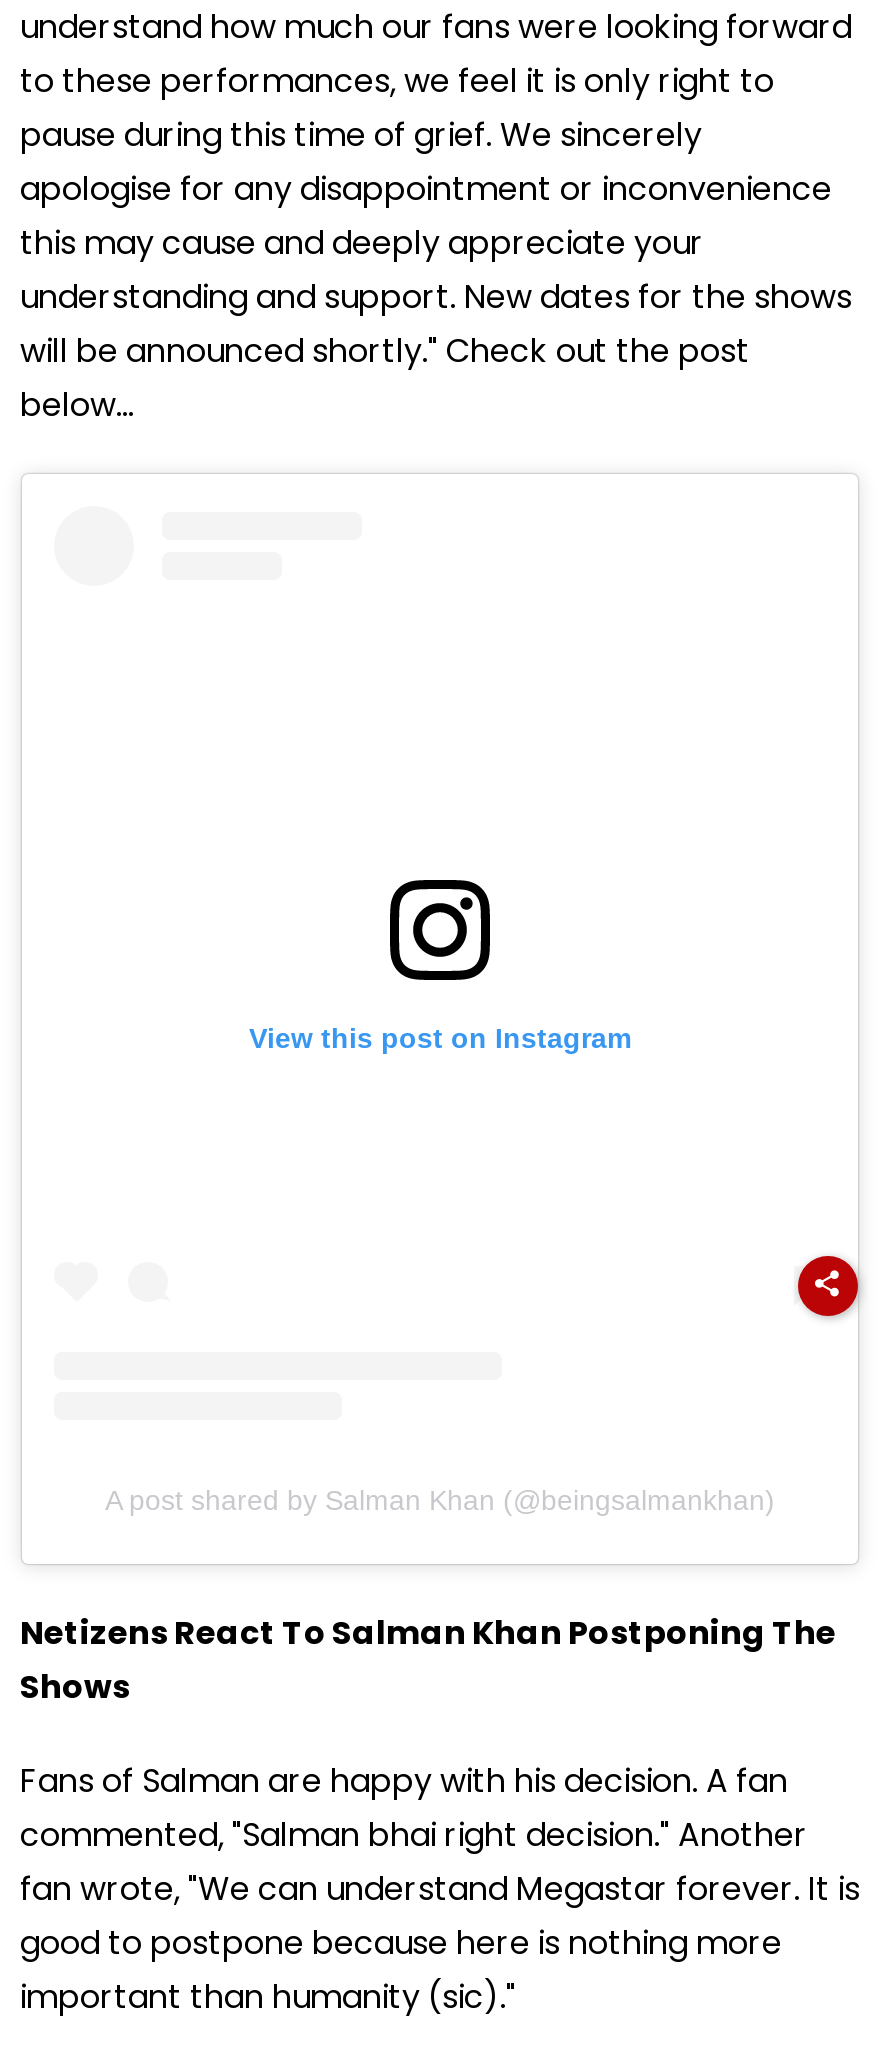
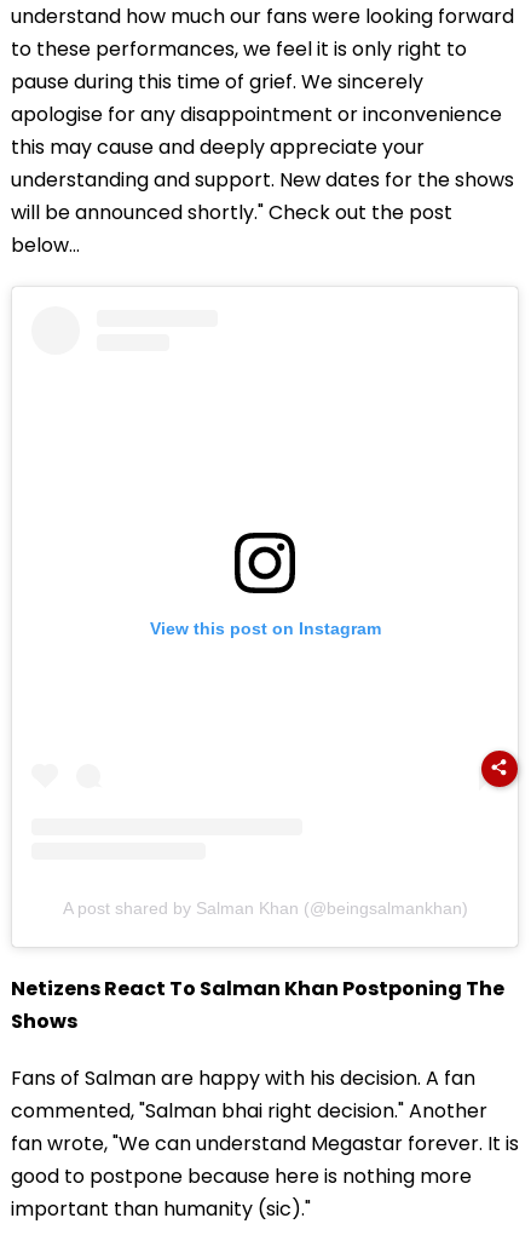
[796,1238,860,1320] [image] -> [480,748,519,798] [image]

